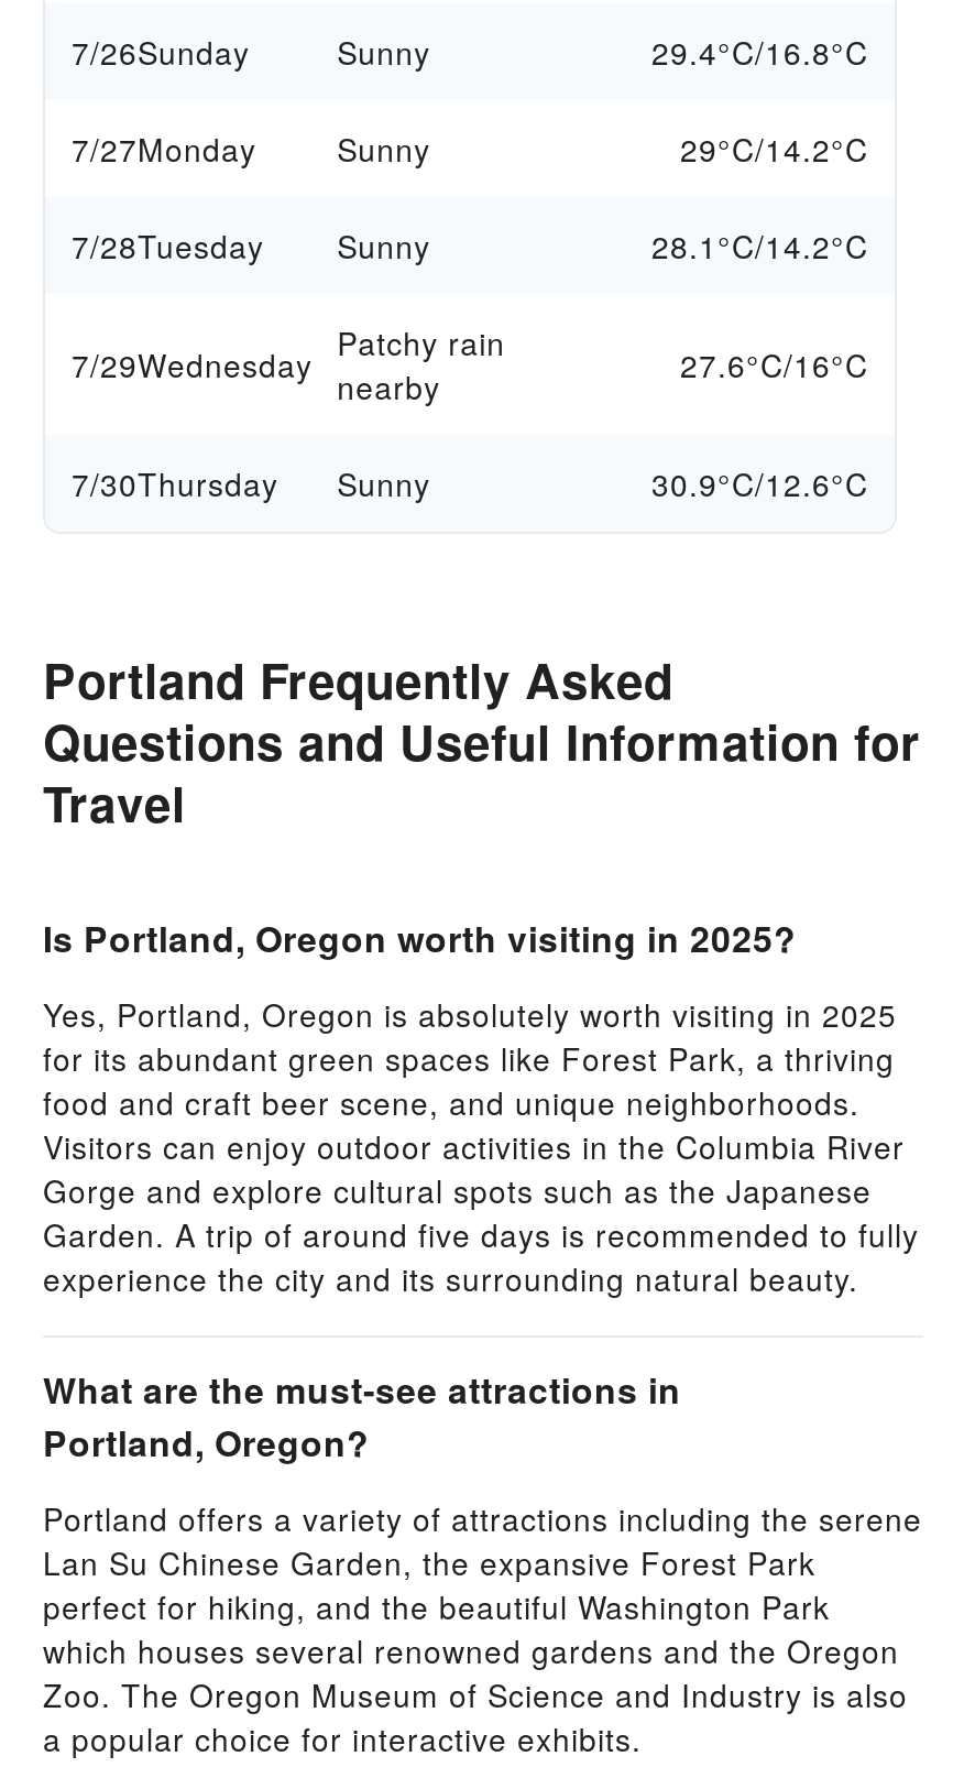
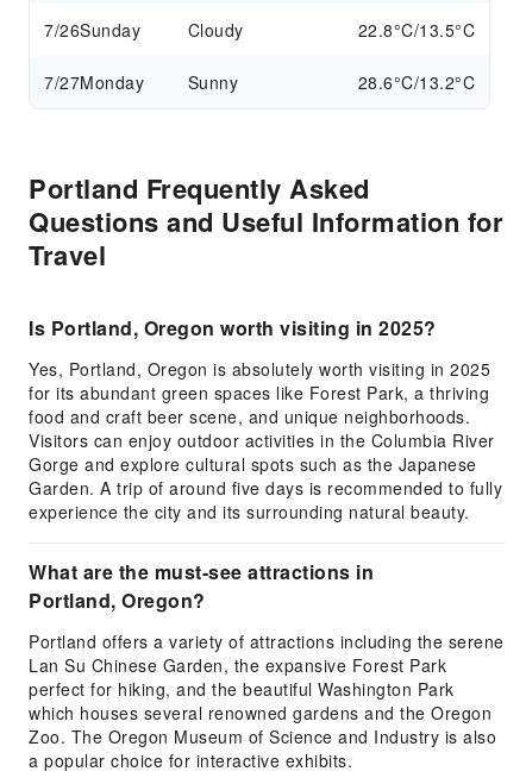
[337,30,868,74] Sunny | 29.4°C/16.8°C -> [188,18,475,42] Cloudy | 22.8°C/13.5°C
[72,127,868,505] 29°C/14.2°C | 7/28Tuesday | Sunny | 28.1°C/14.2°C | 7/29Wednesday Patchy rain | nearby | 27.6°C/16°C | 7/30Thursday | Sunny | 30.9°C/12.6°C -> [358,70,475,94] 28.6°C/13.2°C

